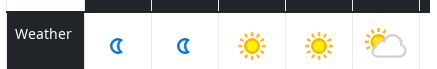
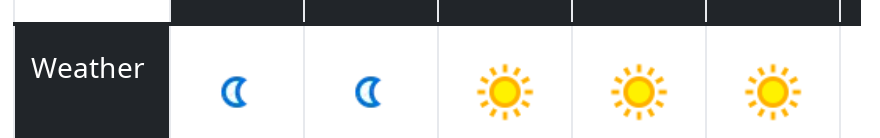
[364,27,406,59] [image] -> [731,56,801,122] [image]

